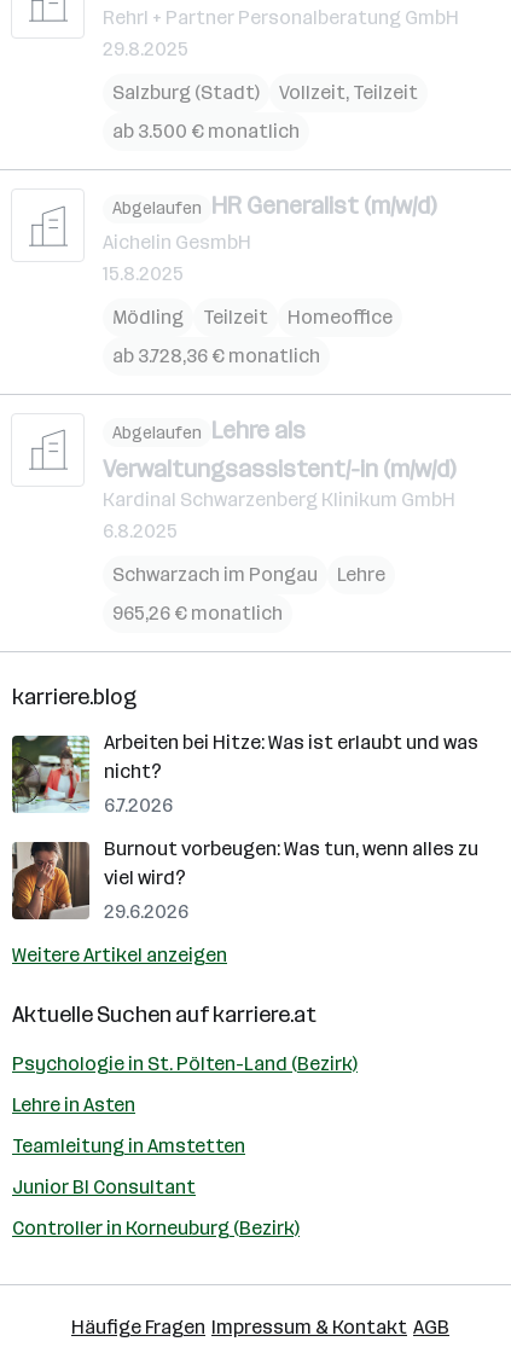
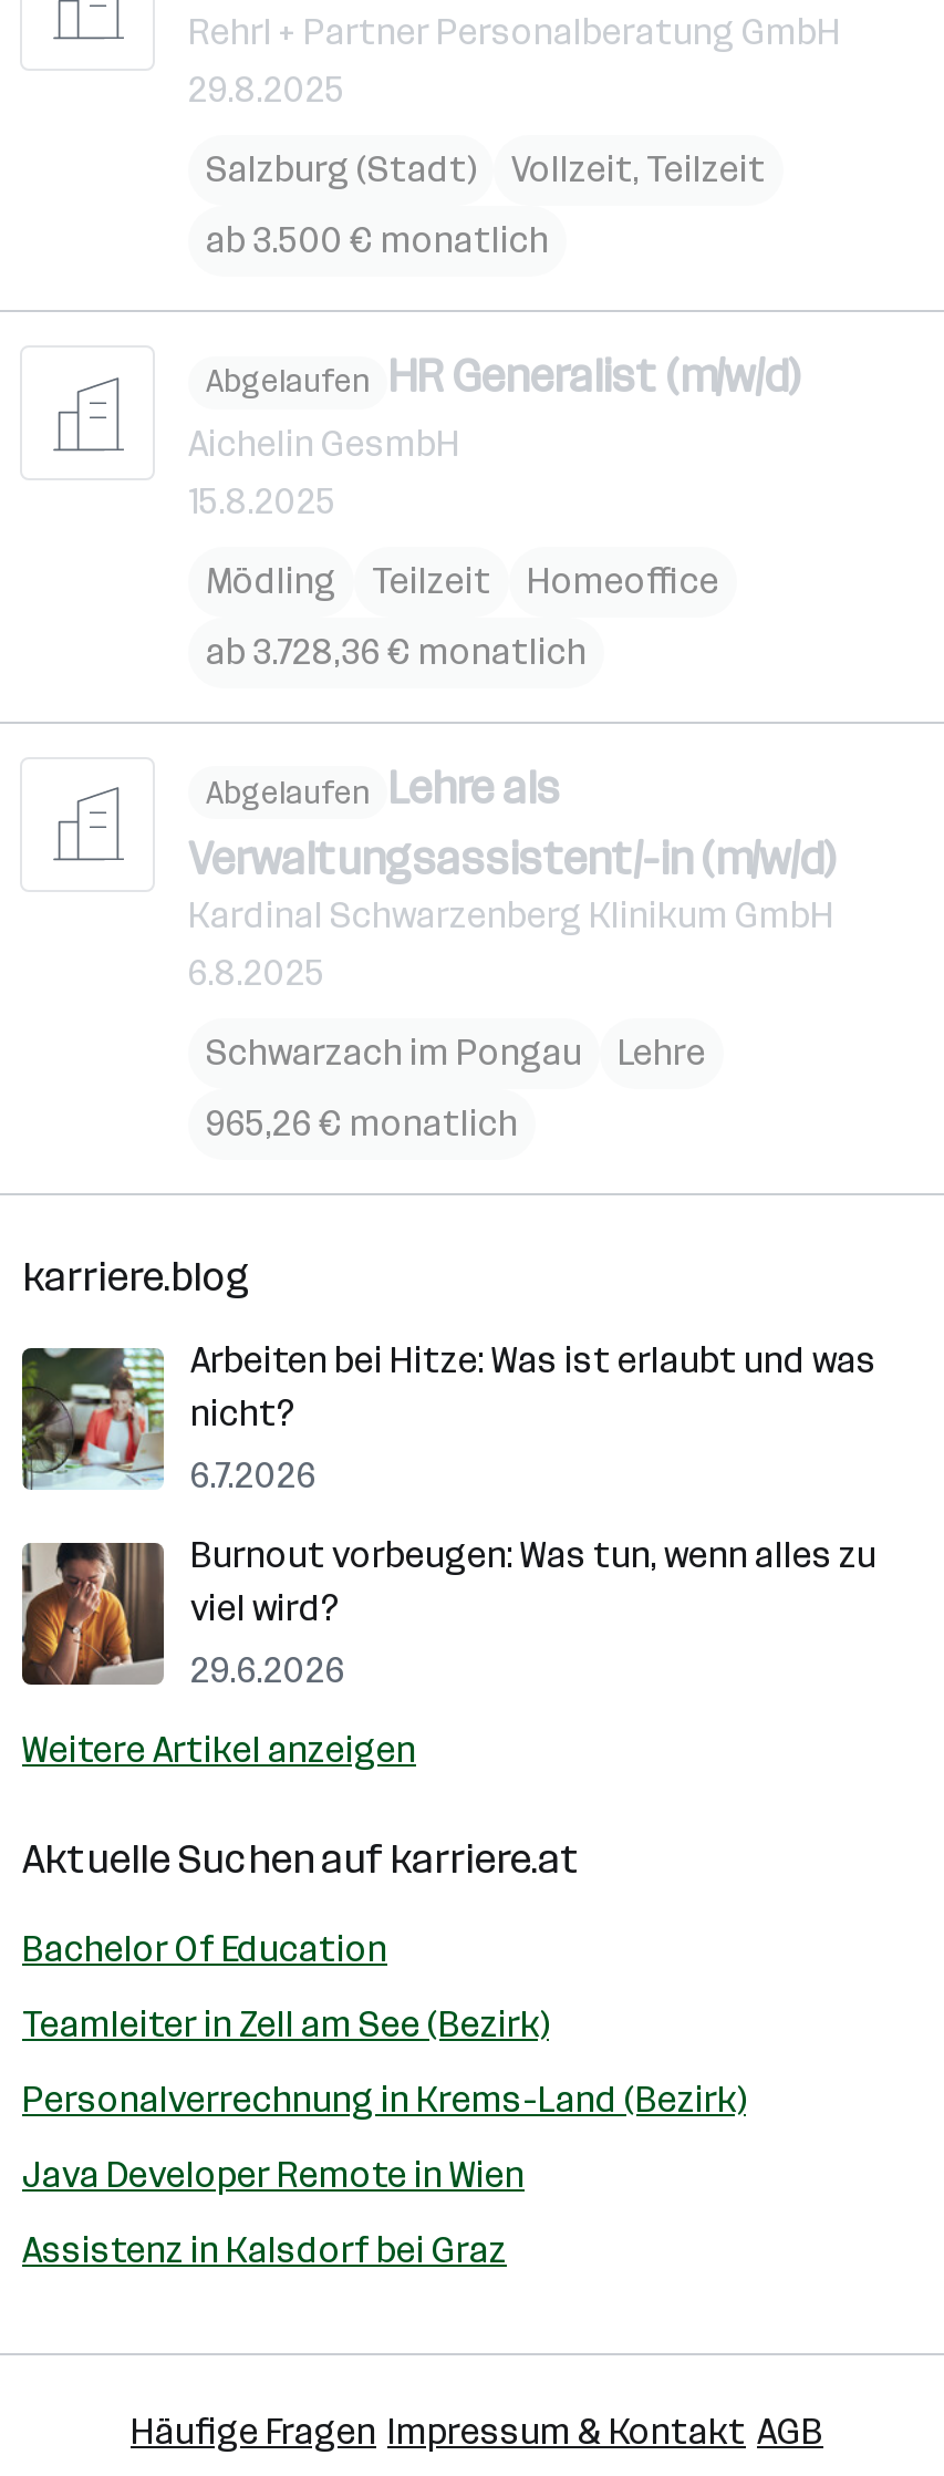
[12,1052,358,1075] Psychologie in St. Pölten-Land (Bezirk) -> [22,1928,387,1970] Bachelor Of Education
[12,1093,135,1116] Lehre in Asten -> [22,2003,549,2045] Teamleiter in Zell am See (Bezirk)
[12,1134,245,1157] Teamleitung in Amstetten -> [22,2079,746,2121] Personalverrechnung in Krems-Land (Bezirk)
[12,1175,196,1198] Junior BI Consultant -> [22,2154,525,2196] Java Developer Remote in Wien
[12,1216,300,1239] Controller in Korneuburg (Bezirk) -> [22,2229,507,2271] Assistenz in Kalsdorf bei Graz

